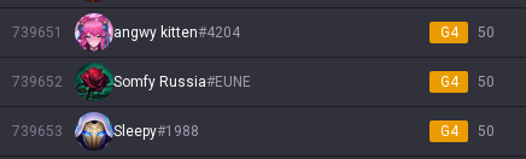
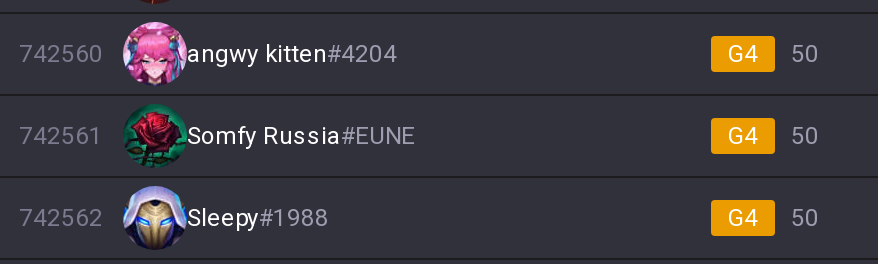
[12,24,63,41] 739651 -> [19,40,103,68] 742560
[12,73,63,90] 739652 -> [19,122,103,150] 742561
[12,123,63,140] 739653 -> [19,204,103,232] 742562

